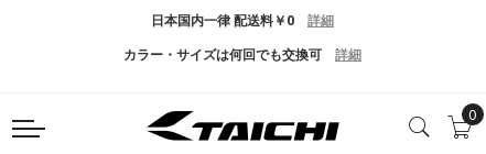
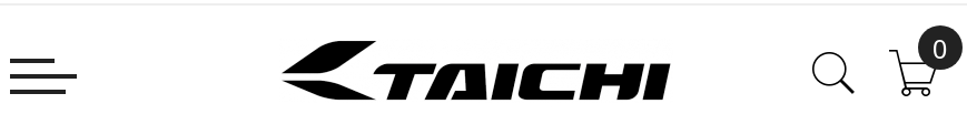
[123,11,361,64] 日本国内一律 配送料￥0詳細 | カラー・サイズは何回でも交換可詳細 -> none

